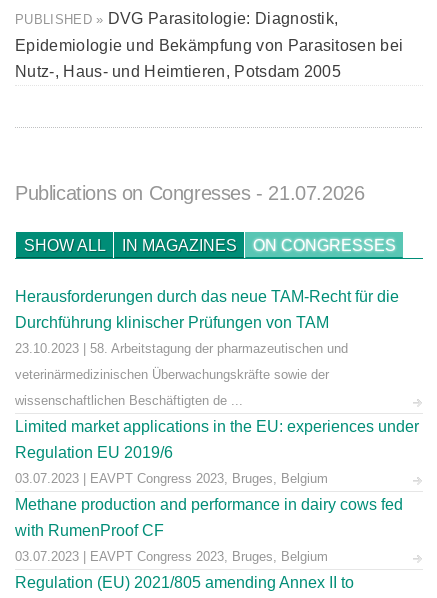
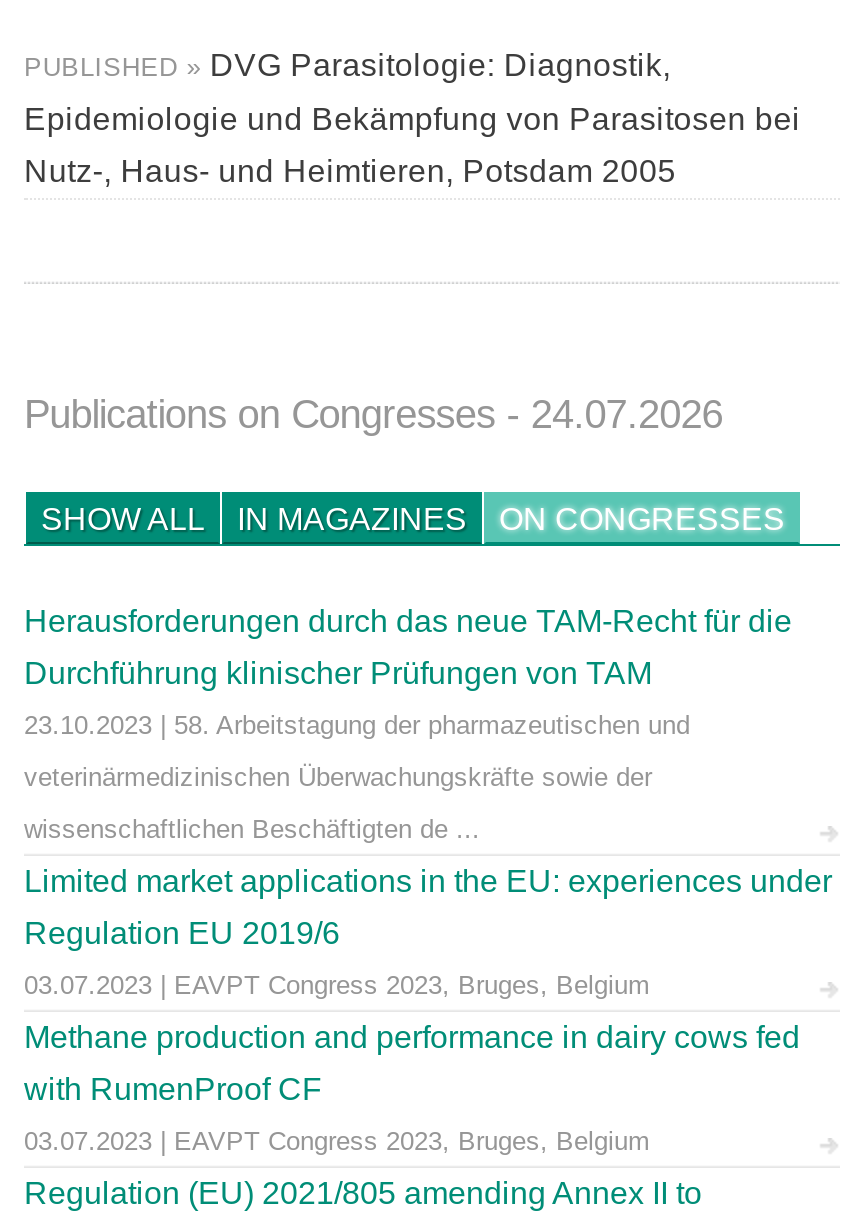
[15,182,364,204] Publications on Congresses - 21.07.2026 -> [24,392,723,436] Publications on Congresses - 24.07.2026

